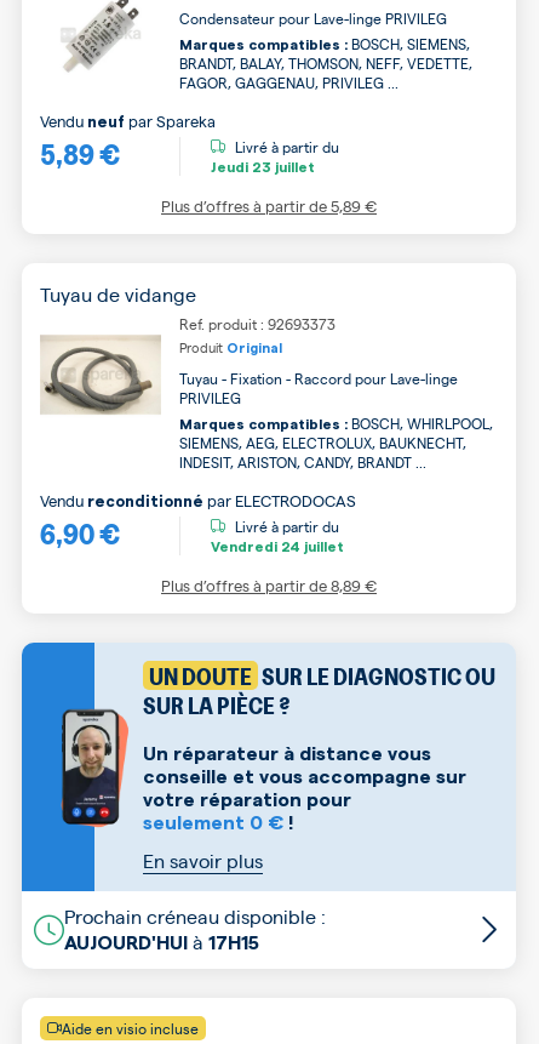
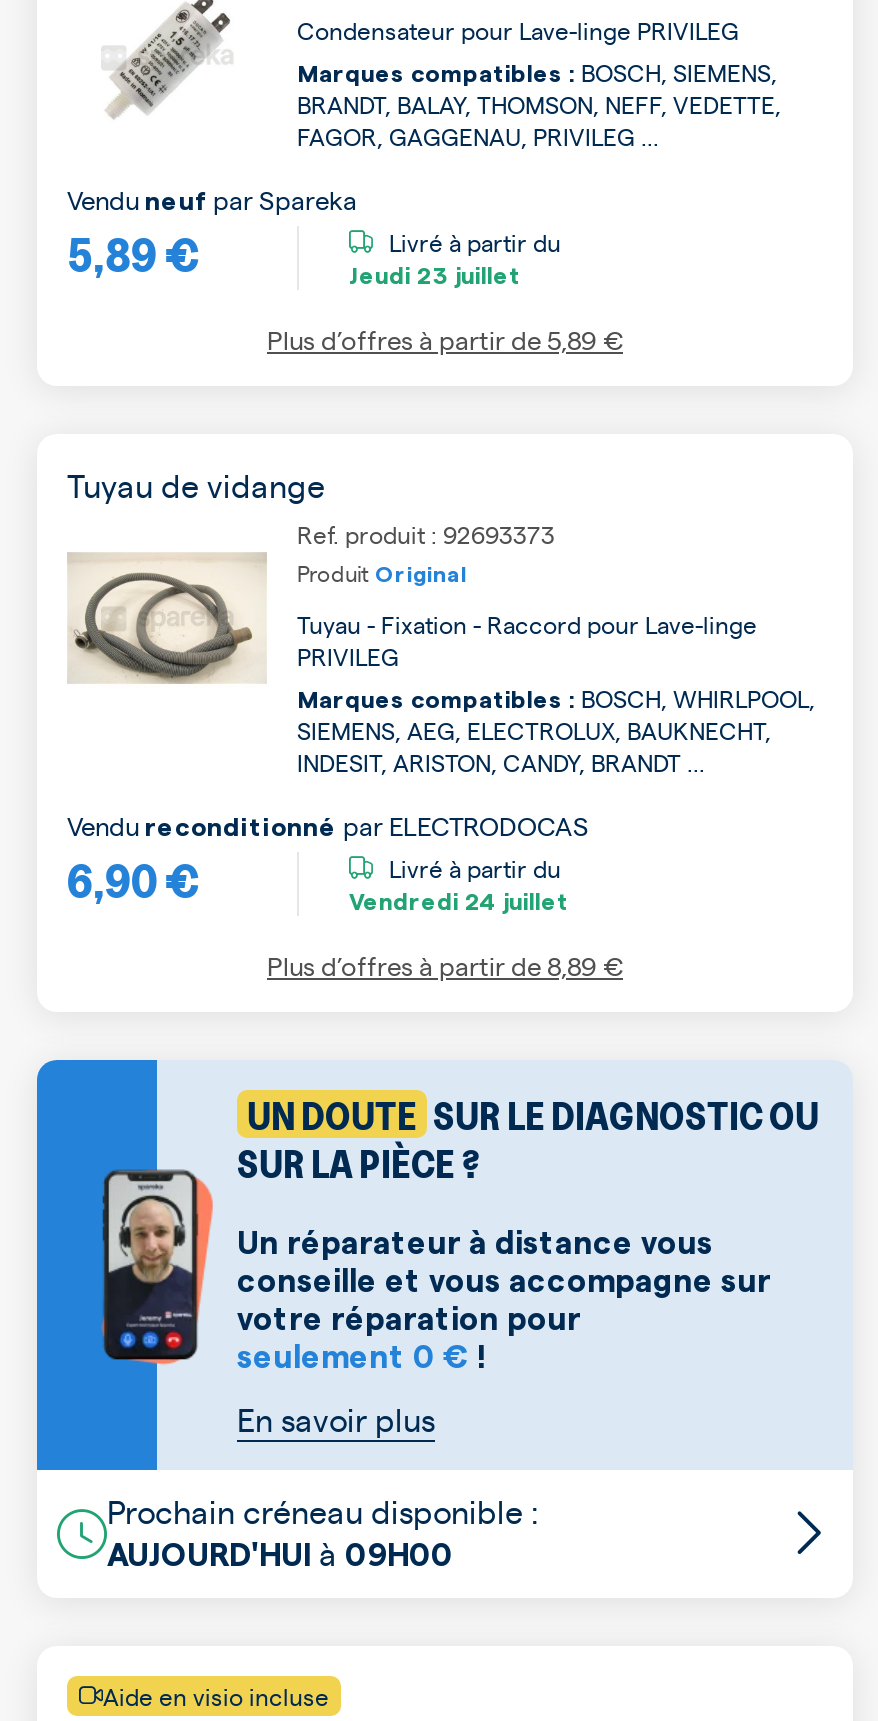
[64,929,259,954] AUJOURD'HUI à 17H15 -> [107,1532,453,1574] AUJOURD'HUI à 09H00

